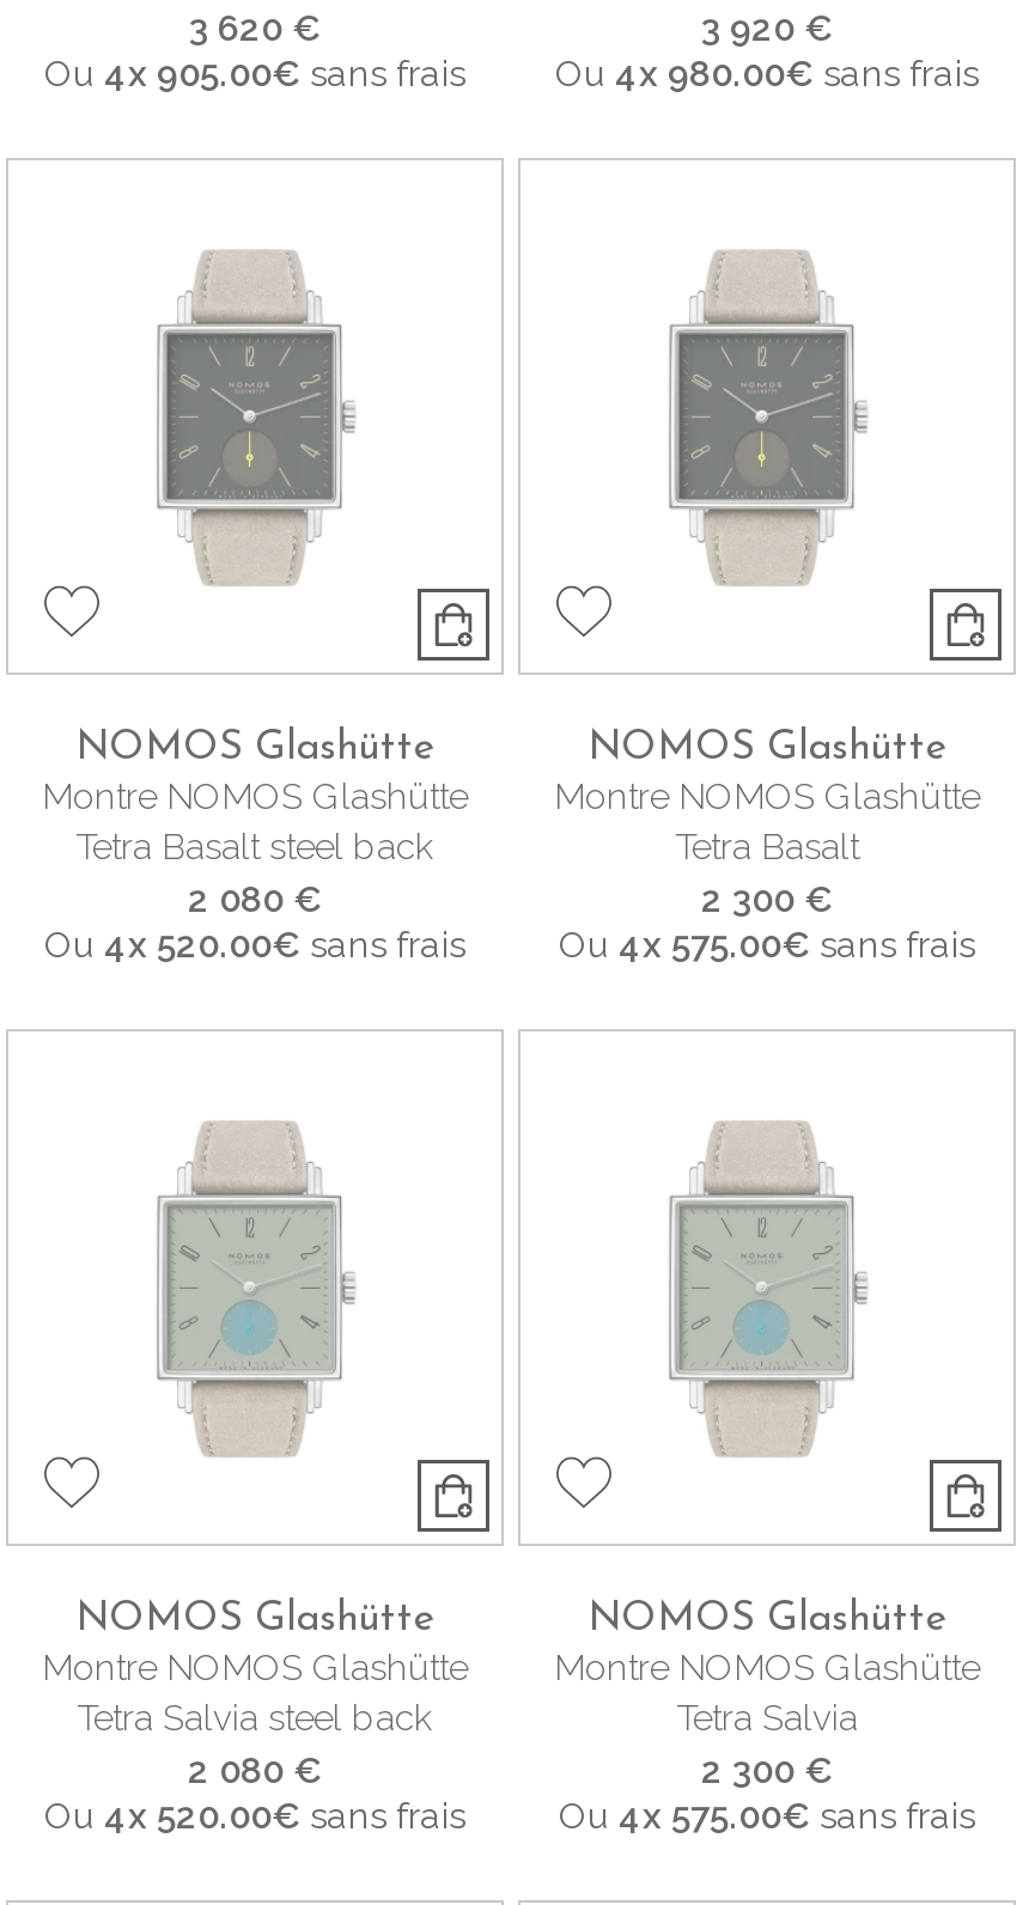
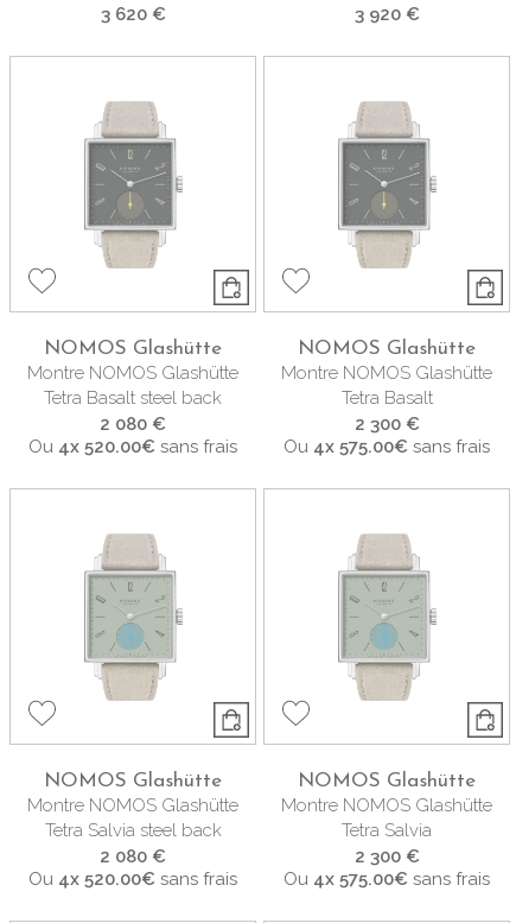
[44,53,465,96] Ou 4x 905.00€sans frais -> none
[555,53,979,96] Ou 4x 980.00€sans frais -> none

